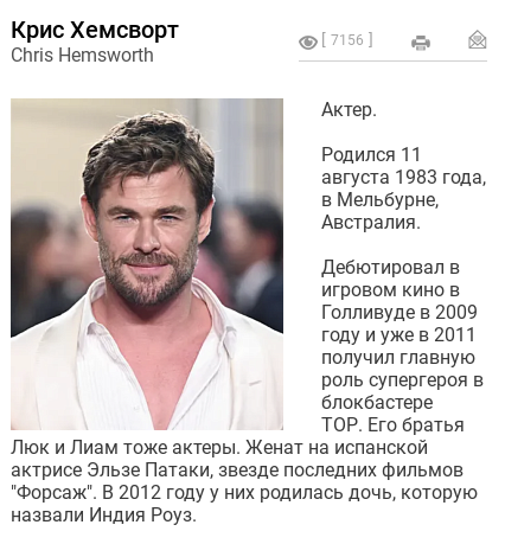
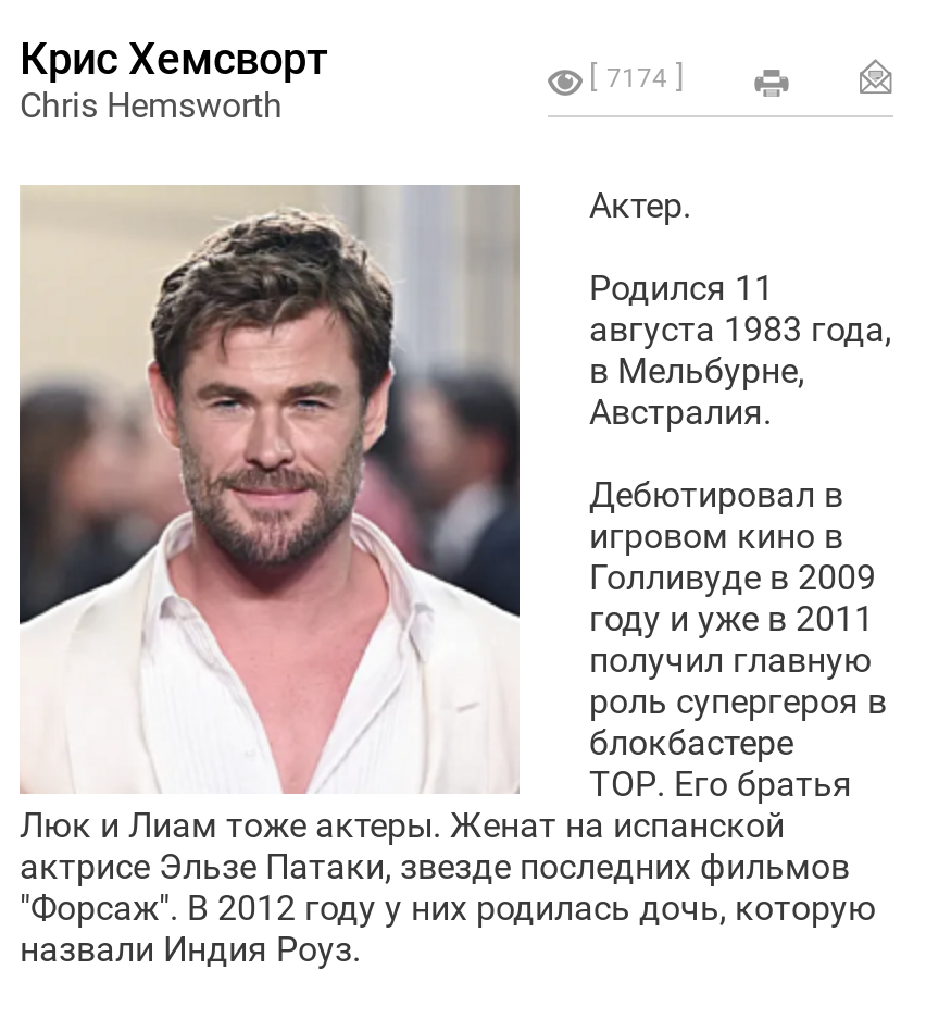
[331,32,364,49] 7156 -> [606,63,667,94] 7174

